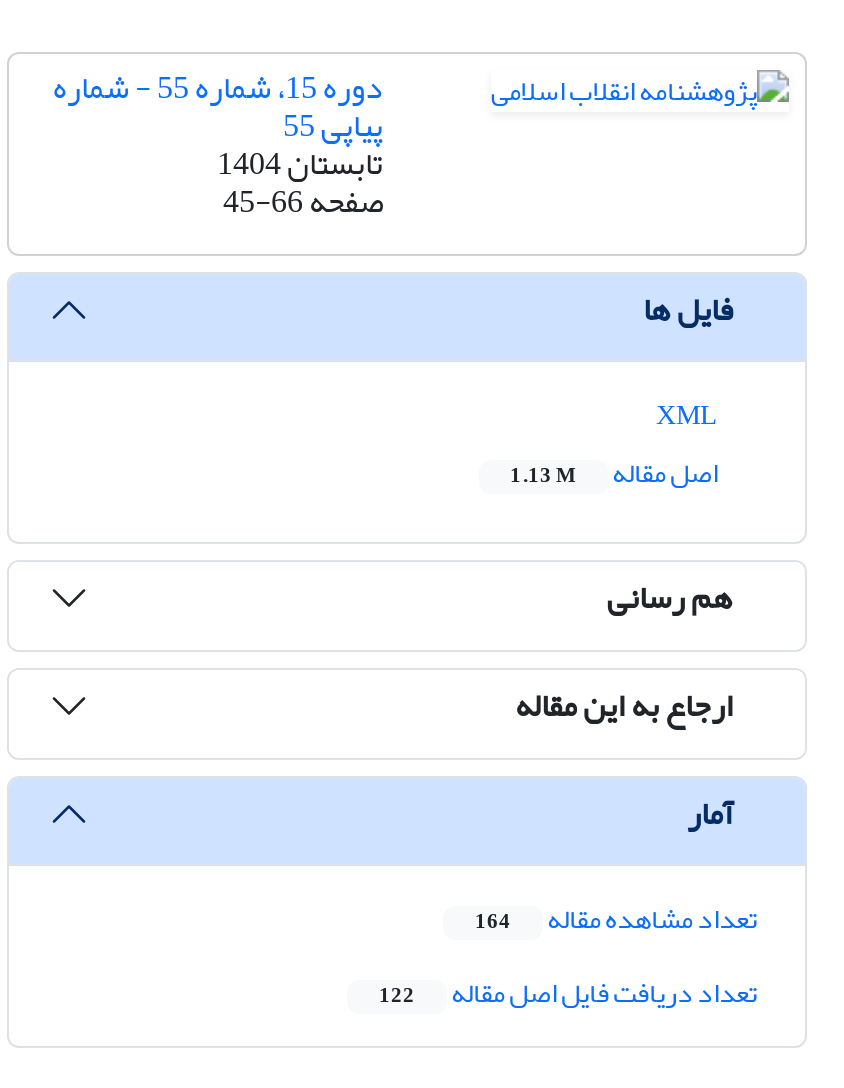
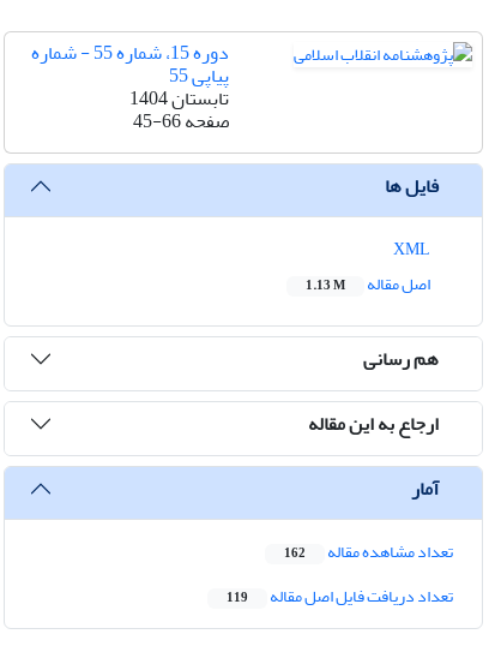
[475,893,757,947] تعداد مشاهده مقاله 164 -> [284,536,453,568] تعداد مشاهده مقاله 162
[379,967,757,1021] تعداد دریافت فایل اصل مقاله 122 -> [227,580,453,613] تعداد دریافت فایل اصل مقاله 119

